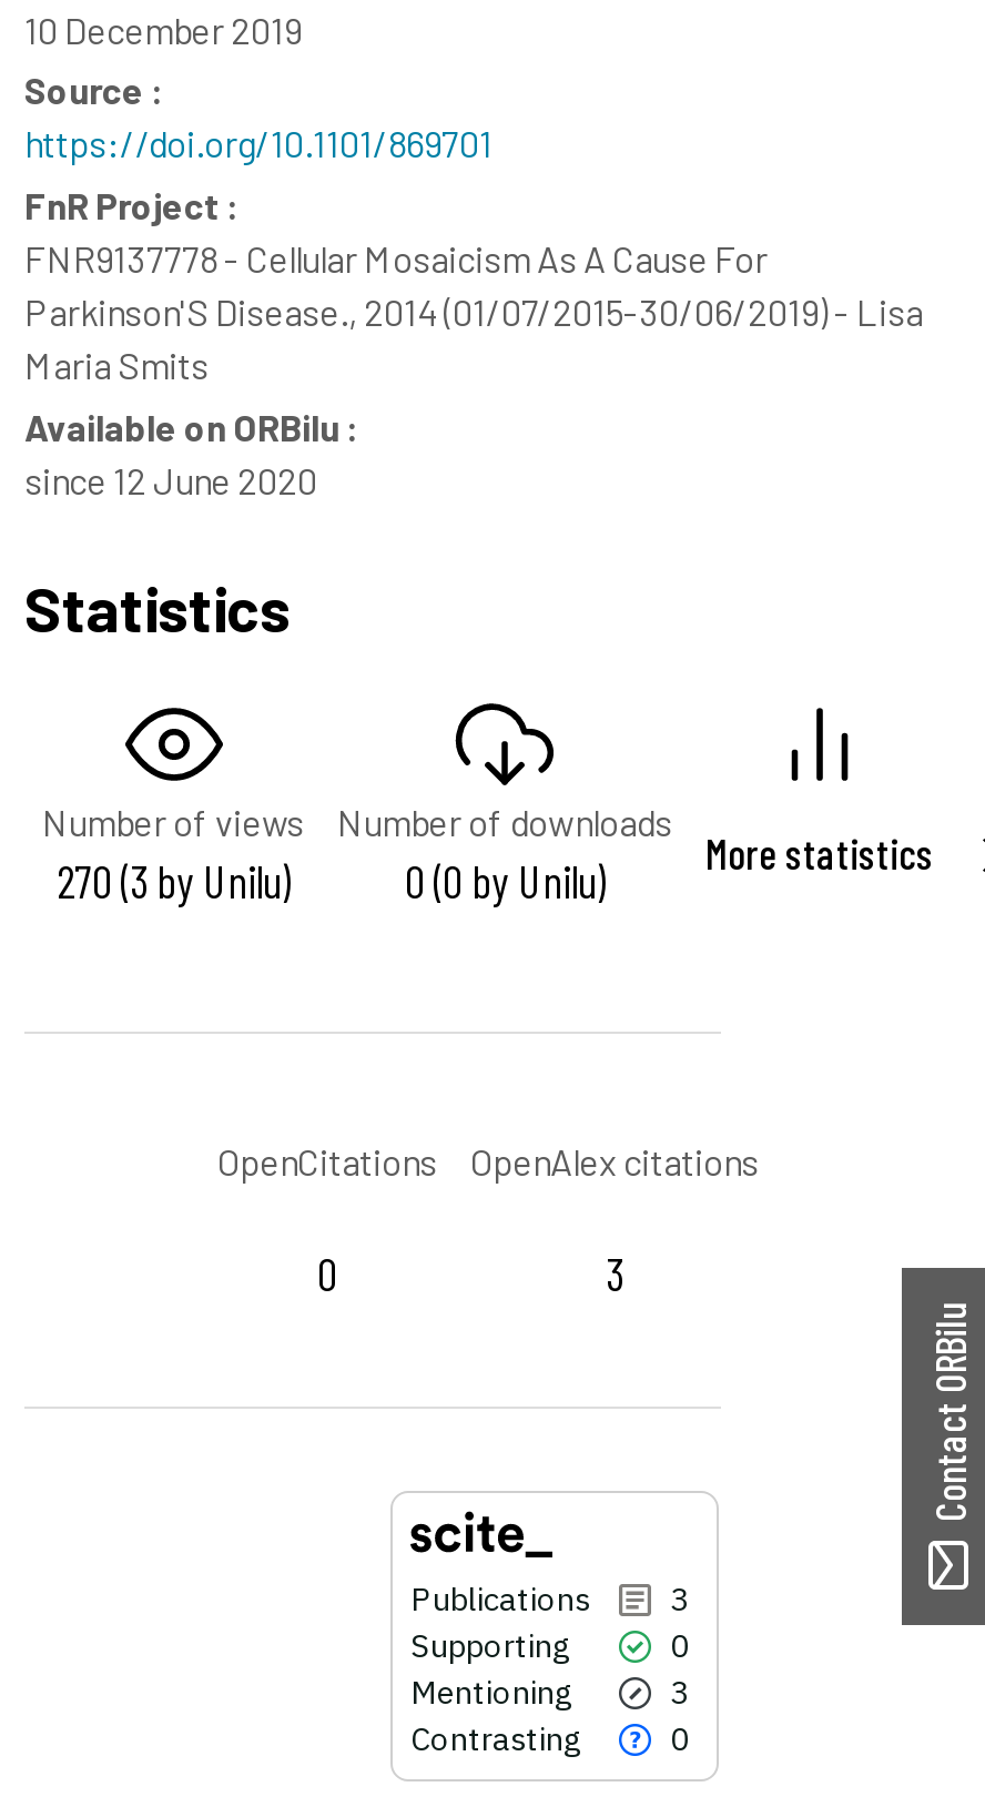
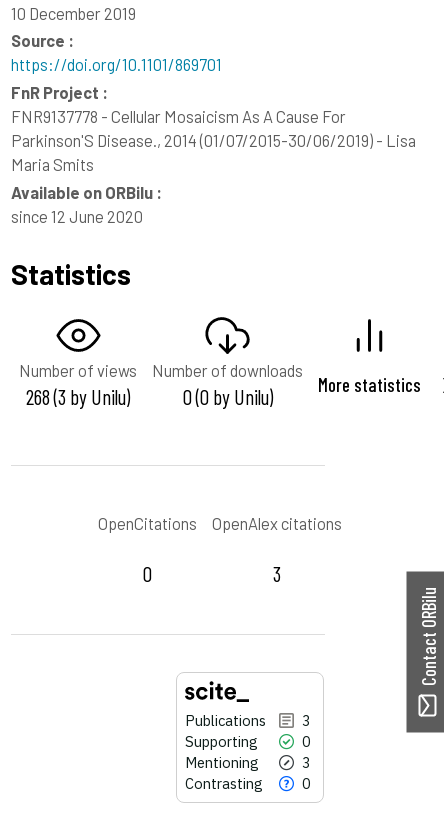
[57,852,290,908] 270 (3 by Unilu) -> [26,384,130,409] 268 (3 by Unilu)

